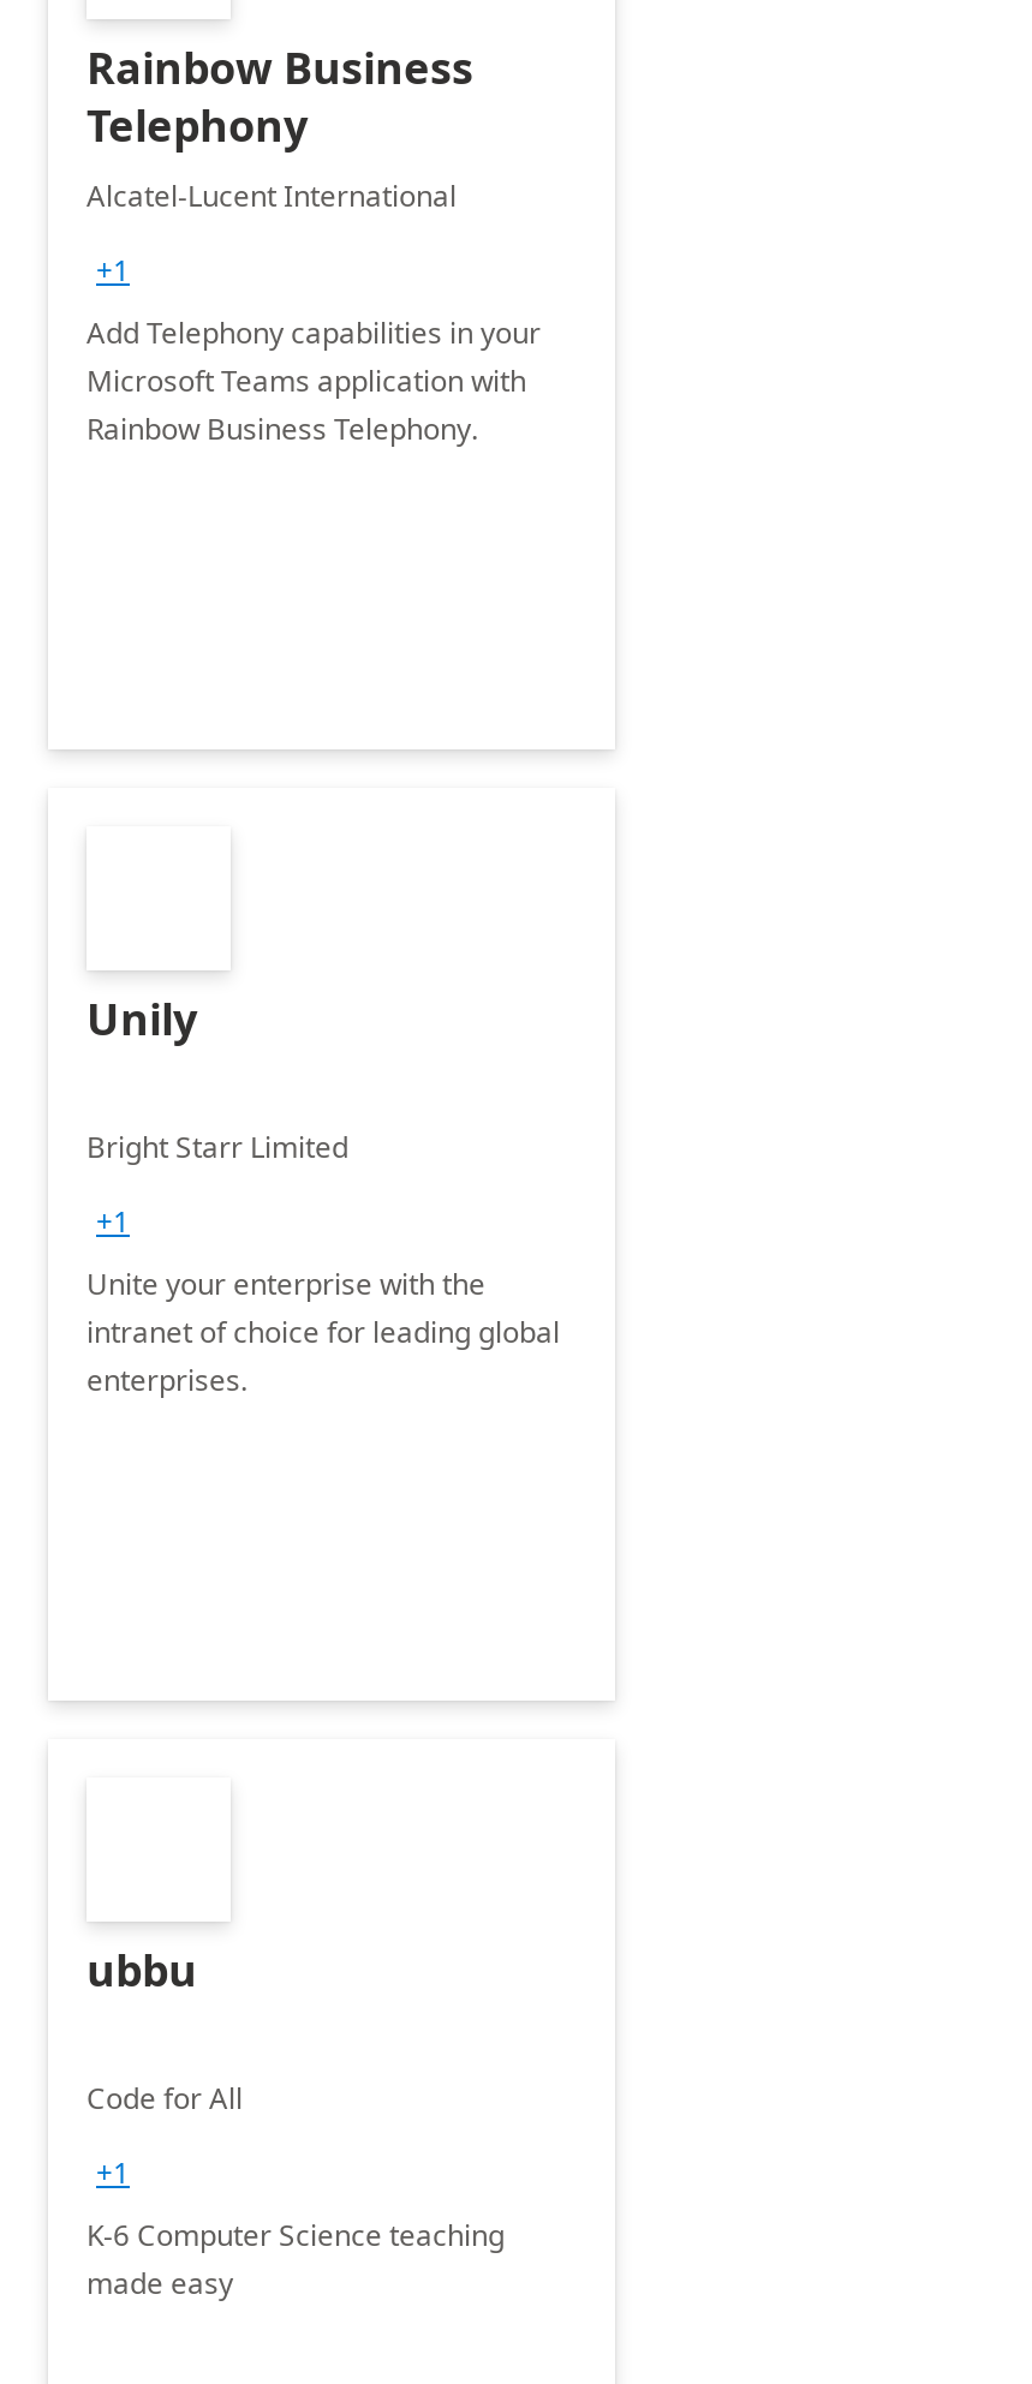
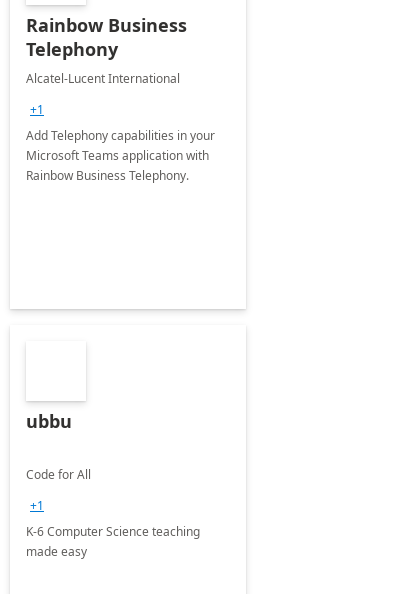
[87,990,560,1400] Unily | Bright Starr Limited | +1 | Unite your enterprise with the | intranet of choice for leading global | enterprises. -> none

